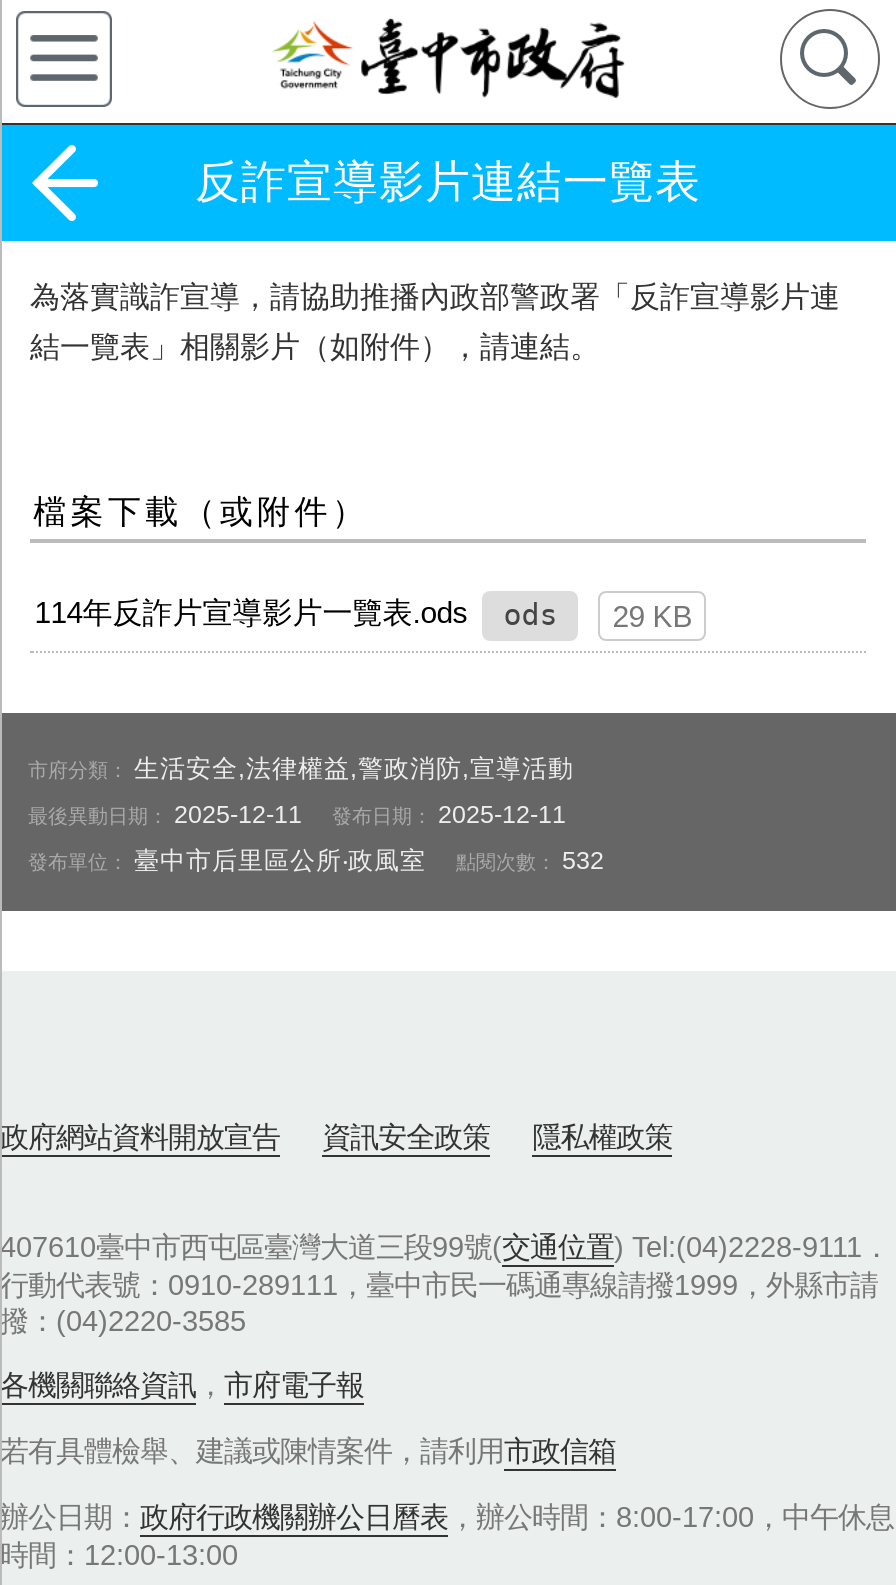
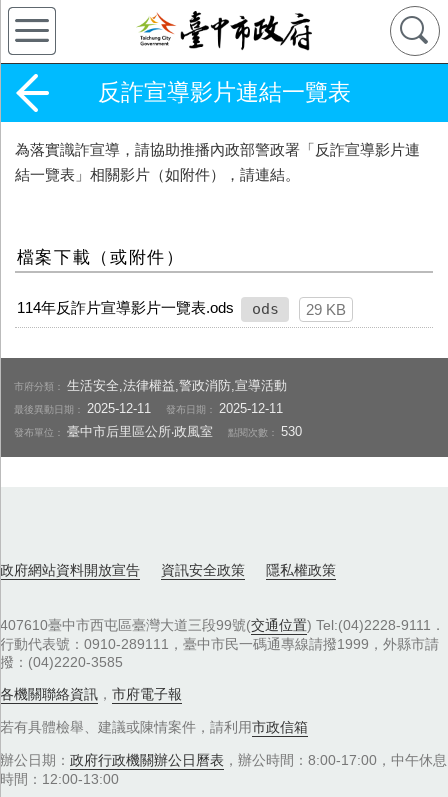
[28,847,604,875] 發布單位：臺中市后里區公所‧政風室 點閱次數：532 -> [14,425,302,439] 發布單位：臺中市后里區公所‧政風室 點閱次數：530

